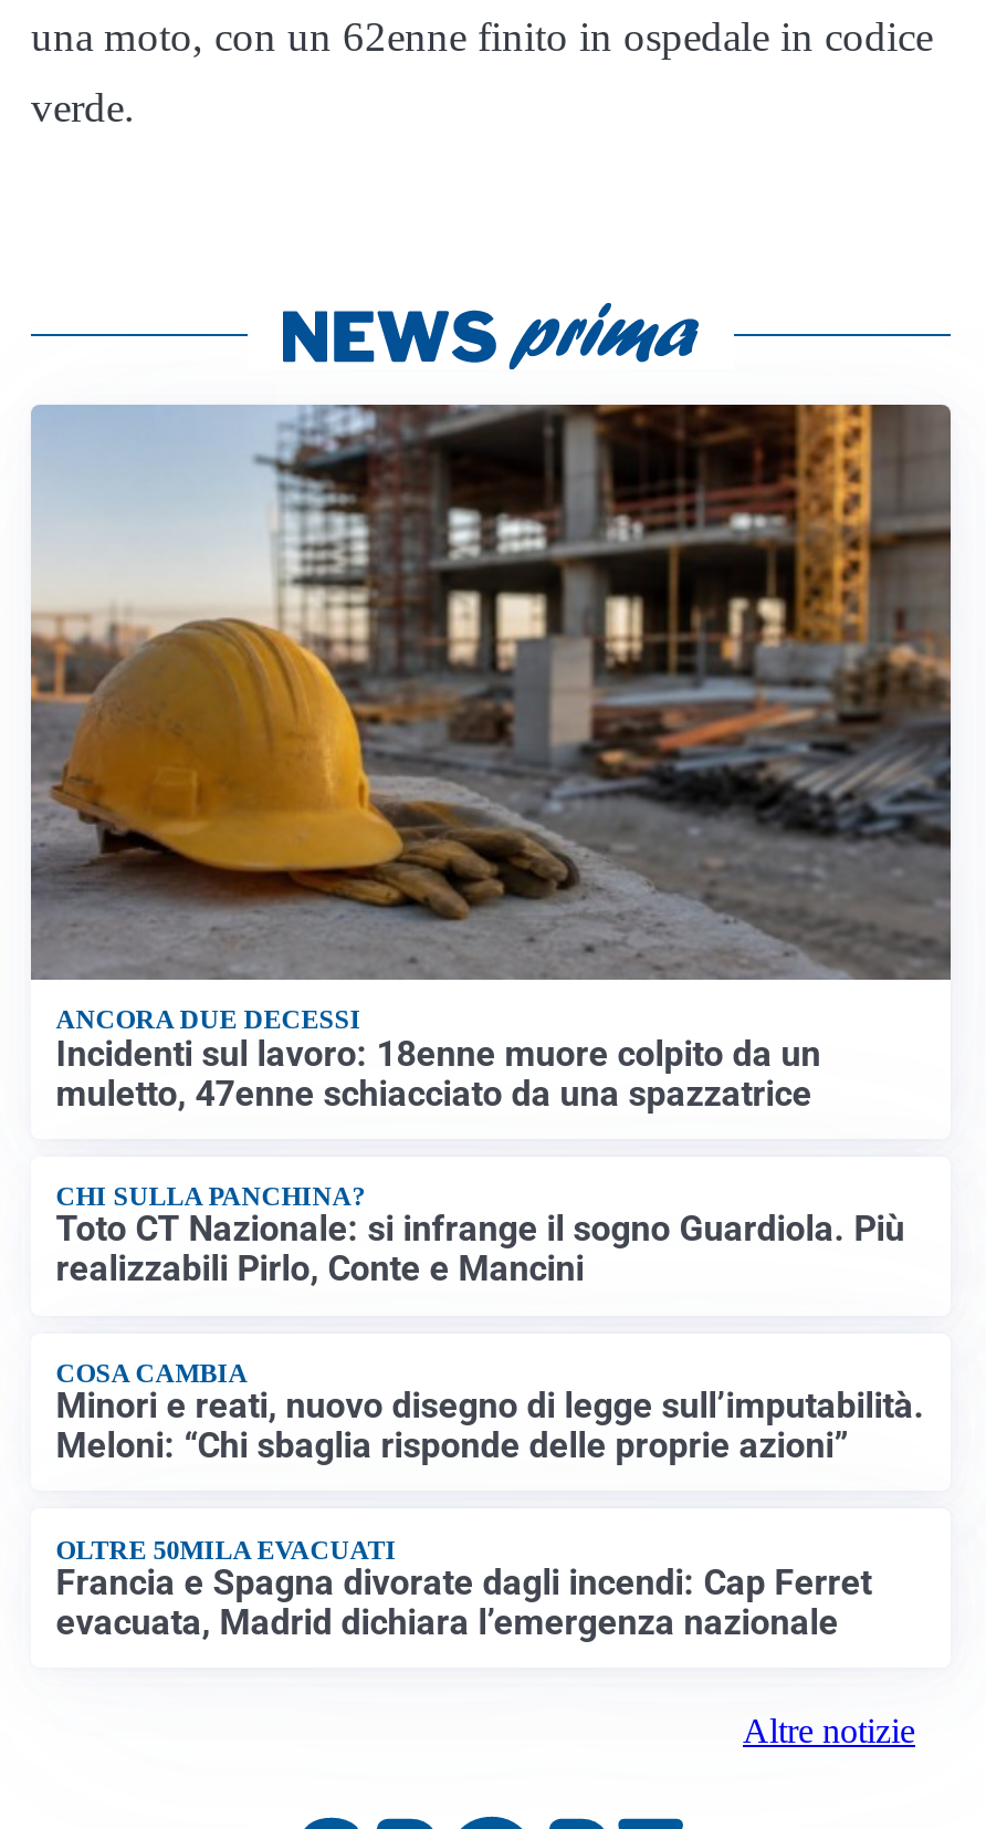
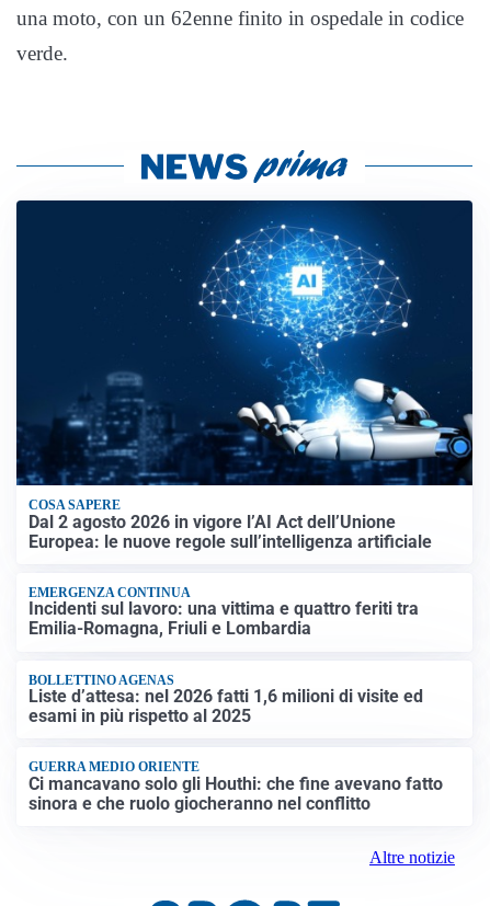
[29,403,953,1114] [image] | ANCORA DUE DECESSI | Incidenti sul lavoro: 18enne muore colpito da un | muletto, 47enne schiacciato da una spazzatrice -> [15,199,474,552] [image] | COSA SAPERE | Dal 2 agosto 2026 in vigore l’AI Act dell’Unione | Europea: le nuove regole sull’intelligenza artificiale
[56,1181,905,1290] CHI SULLA PANCHINA? | Toto CT Nazionale: si infrange il sogno Guardiola. Più | realizzabili Pirlo, Conte e Mancini -> [29,585,419,639] EMERGENZA CONTINUA | Incidenti sul lavoro: una vittima e quattro feriti tra | Emilia-Romagna, Friuli e Lombardia
[56,1357,925,1467] COSA CAMBIA | Minori e reati, nuovo disegno di legge sull’imputabilità. | Meloni: “Chi sbaglia risponde delle proprie azioni” -> [29,672,423,726] BOLLETTINO AGENAS | Liste d’attesa: nel 2026 fatti 1,6 milioni di visite ed | esami in più rispetto al 2025
[56,1534,871,1643] OLTRE 50MILA EVACUATI | Francia e Spagna divorate dagli incendi: Cap Ferret | evacuata, Madrid dichiara l’emergenza nazionale -> [29,760,443,814] GUERRA MEDIO ORIENTE | Ci mancavano solo gli Houthi: che fine avevano fatto | sinora e che ruolo giocheranno nel conflitto

